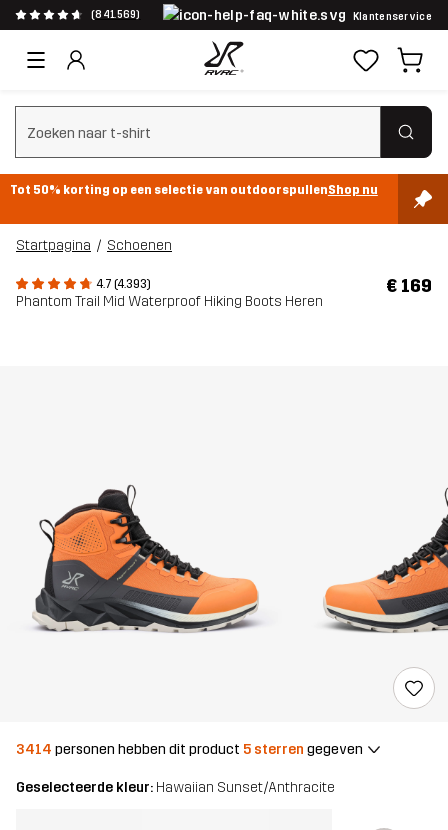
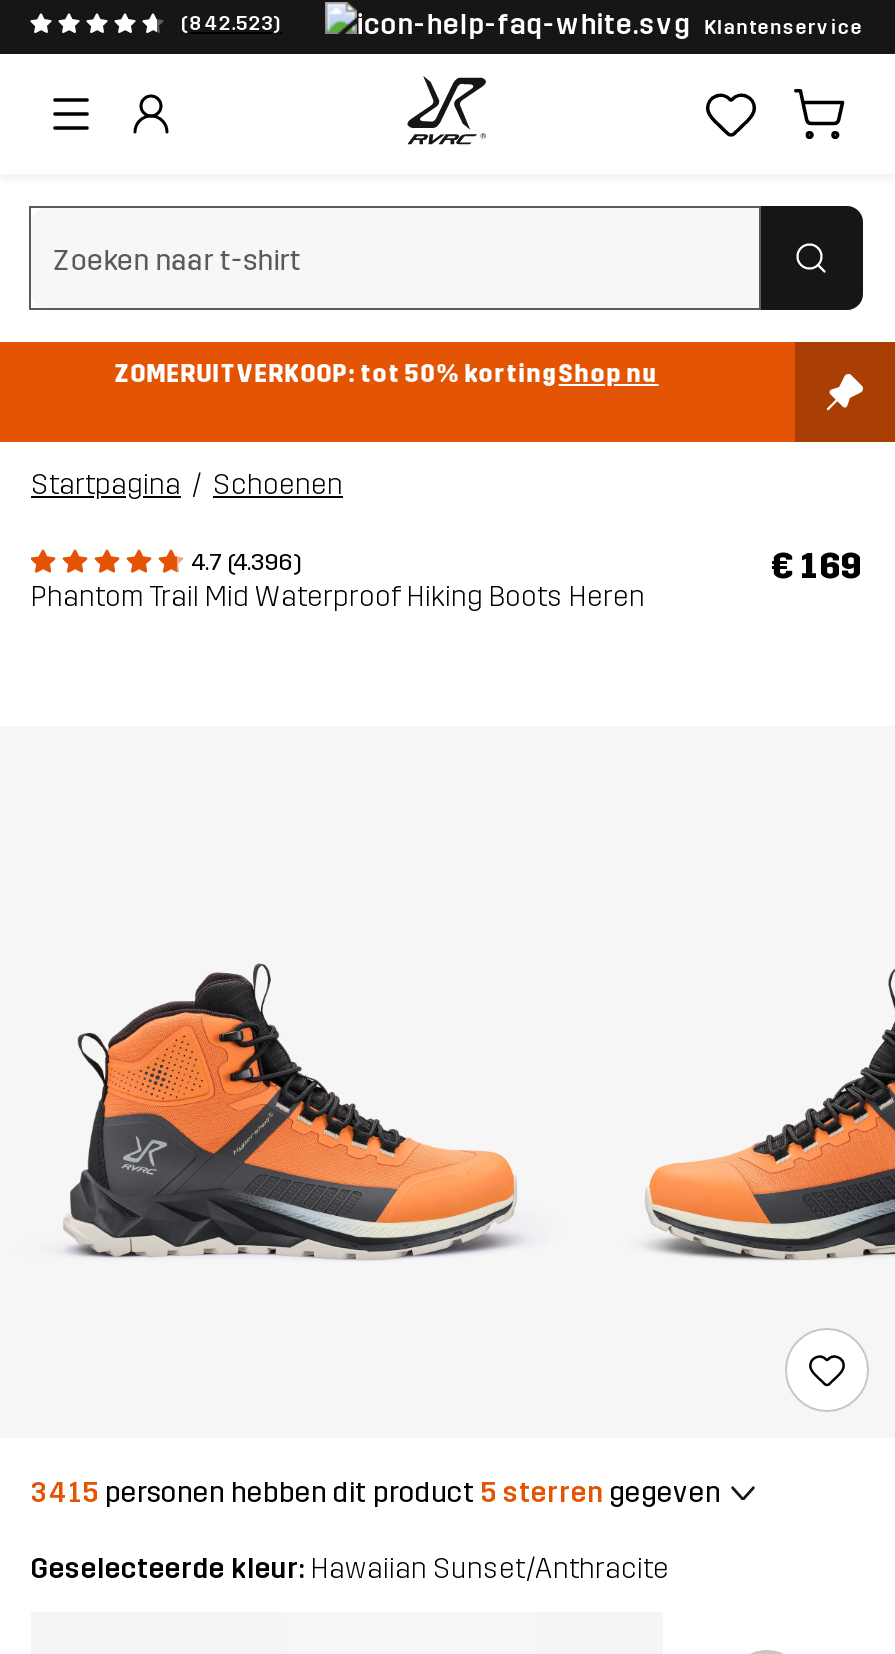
[91,9,141,21] (841.569) -> [181,12,282,36] (842.523)
[10,183,378,197] Tot 50% korting op een selectie van outdoorspullenShop nu -> [115,359,659,387] ZOMERUITVERKOOP: tot 50% kortingShop nu
[96,277,151,291] 4.7 (4.393) -> [191,548,301,576] 4.7 (4.396)
[16,741,363,758] 3414 personen hebben dit product 5 sterren gegeven -> [31,1475,721,1509] 3415 personen hebben dit product 5 sterren gegeven

